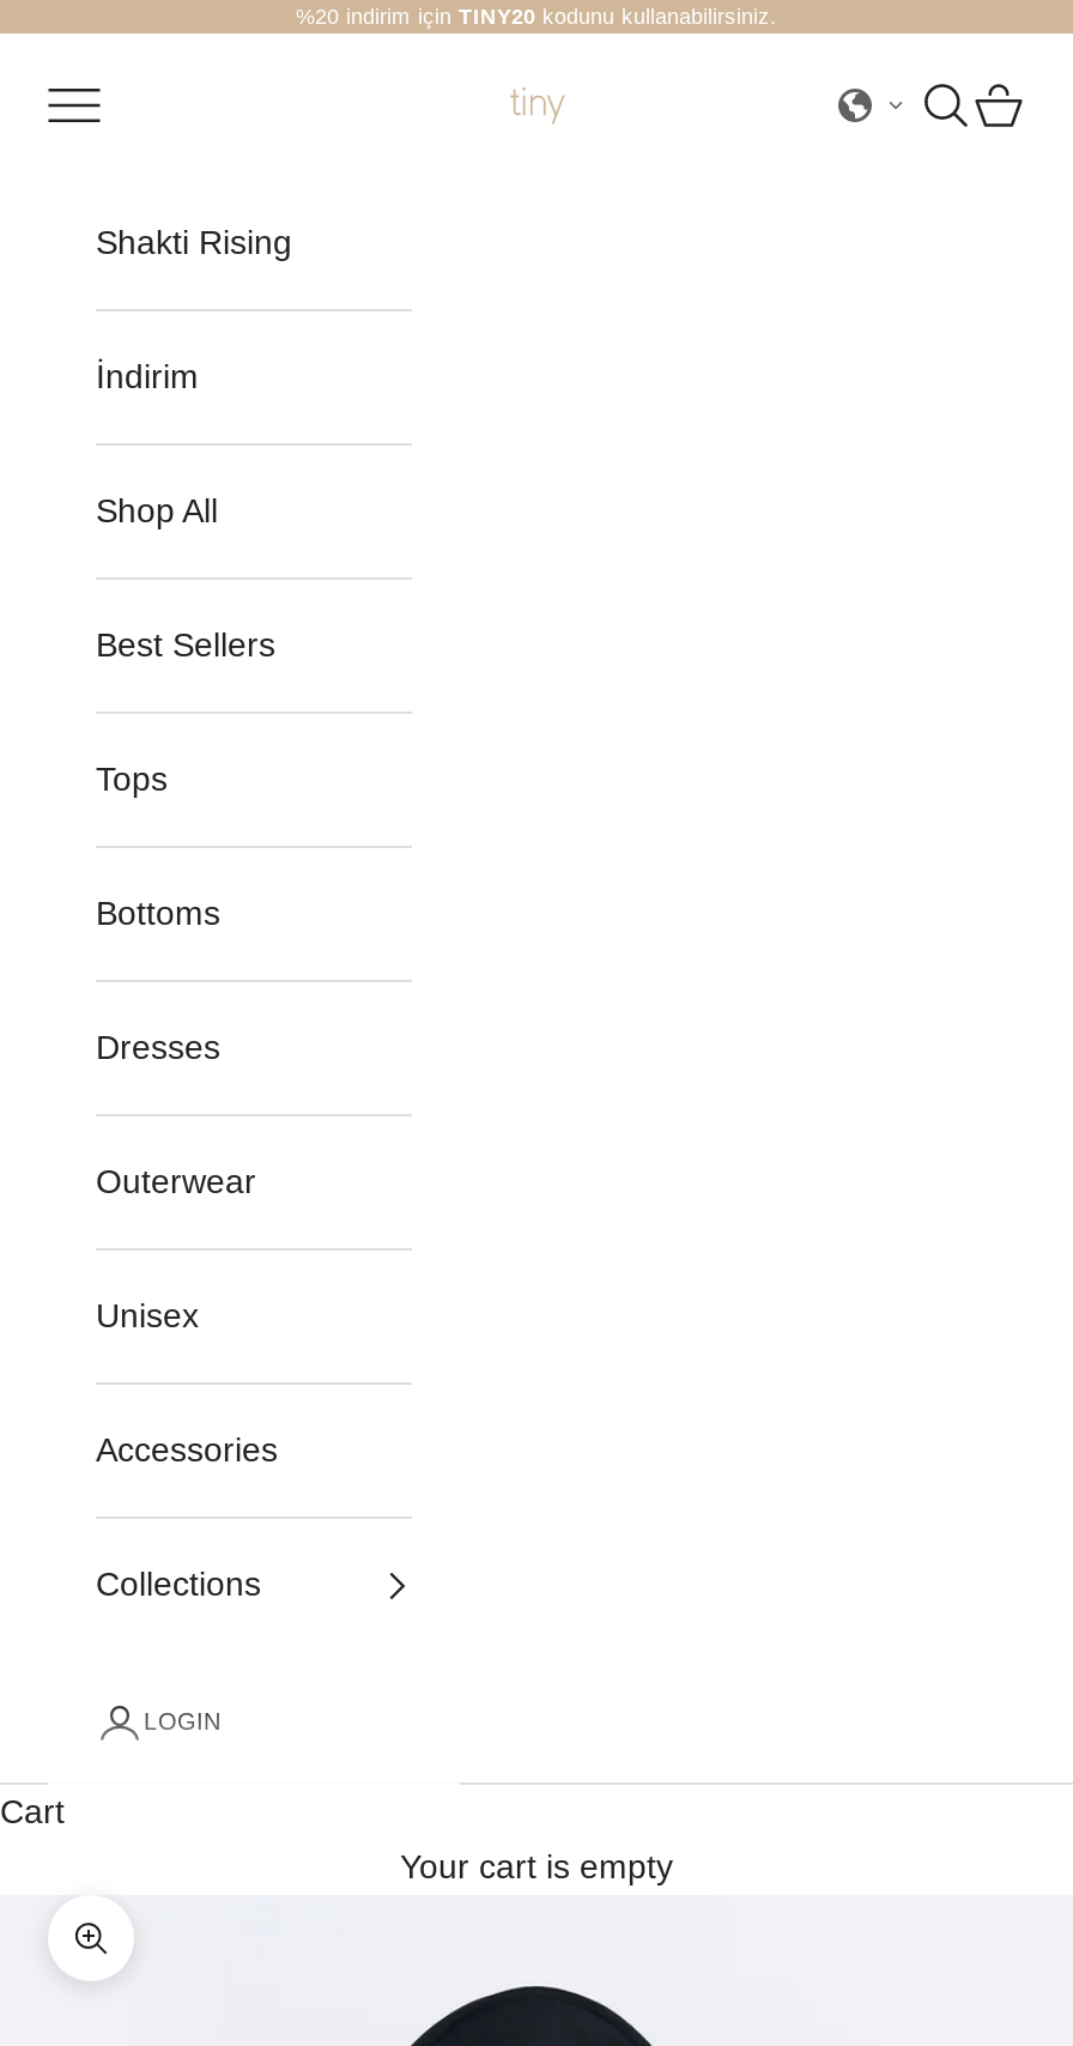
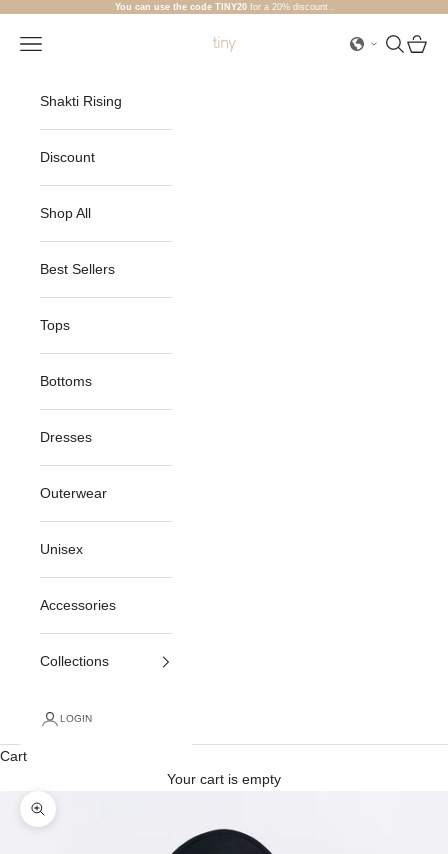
[296,5,777,29] %20 indirim için TINY20 kodunu kullanabilirsiniz. -> [114,2,333,12] You can use the code TINY20 for a 20% discount.
[96,357,199,395] İndirim -> [40,149,95,165] Discount

